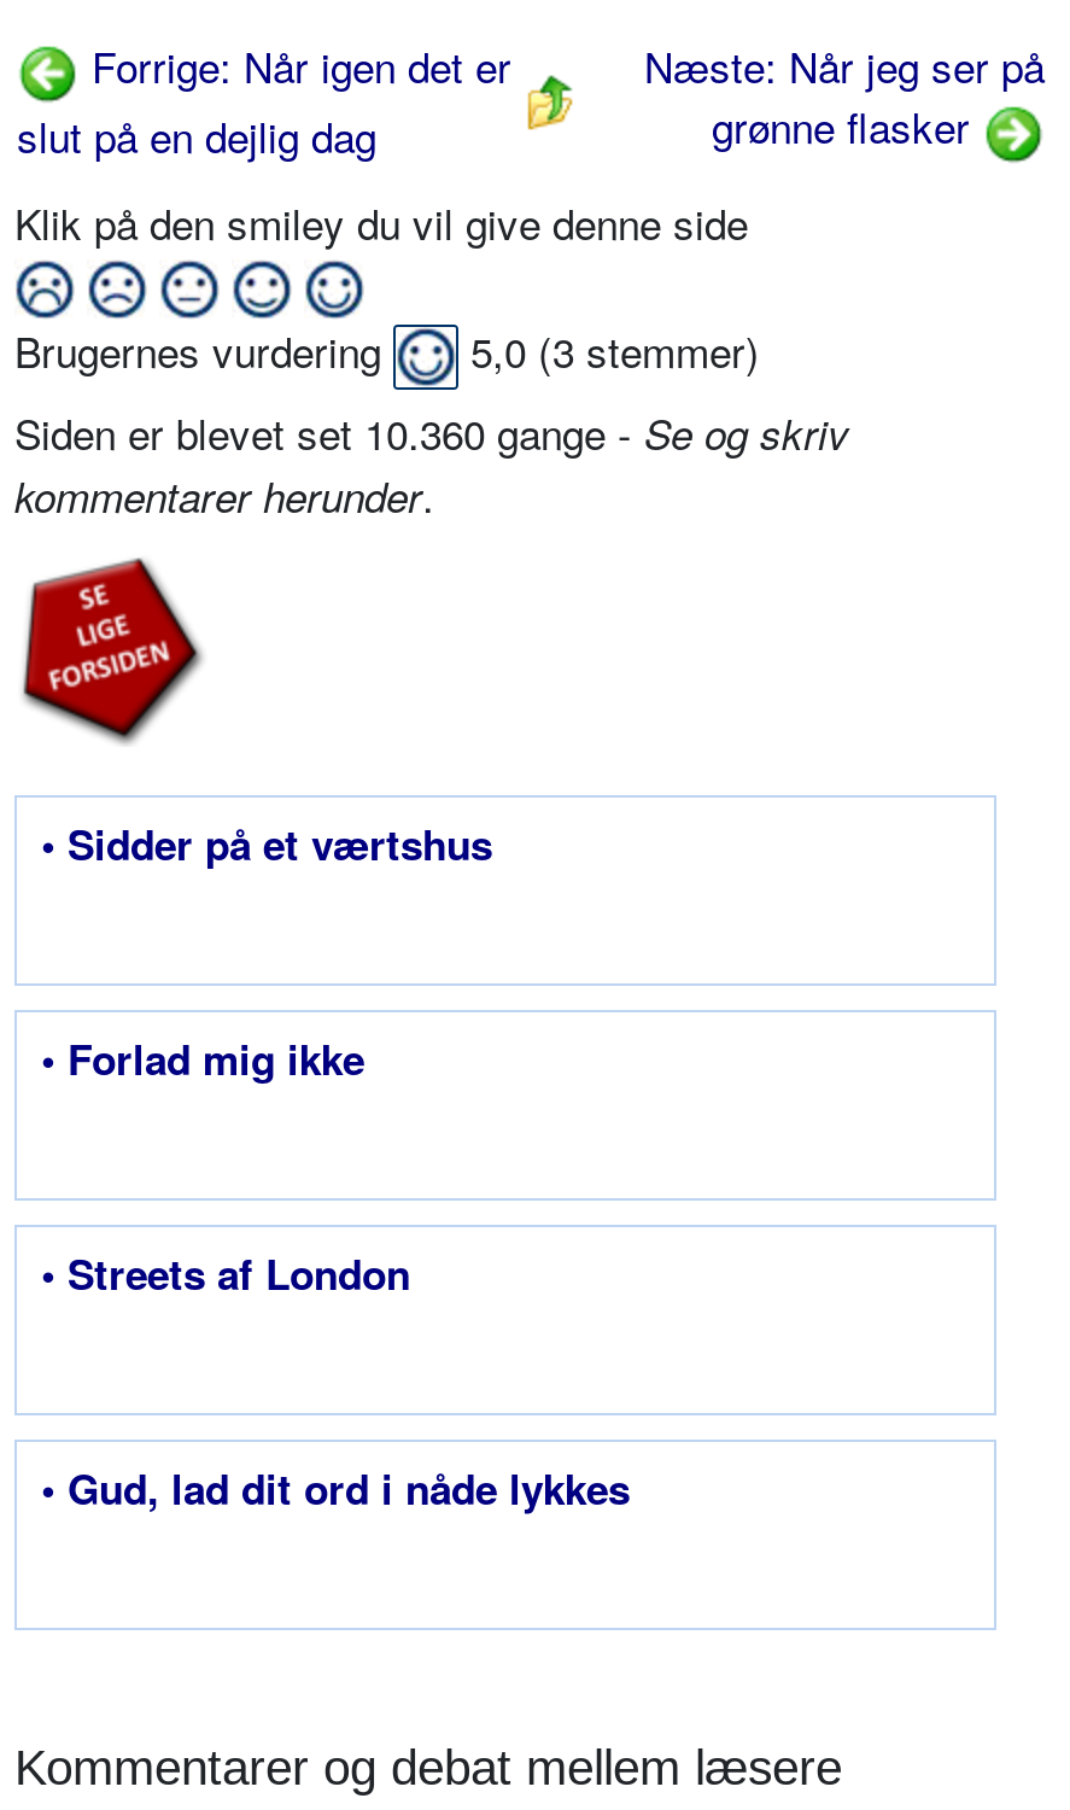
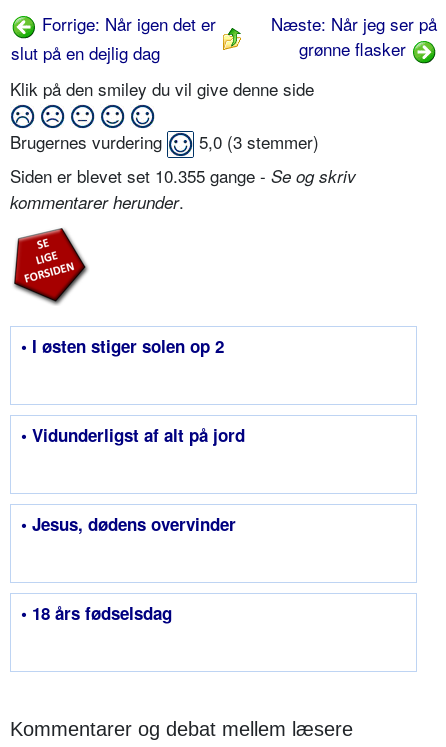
[14,402,849,462] Siden er blevet set 10.360 gange - Se og skriv -> [10,163,356,188] Siden er blevet set 10.355 gange - Se og skriv
[41,815,492,873] • Sidder på et værtshus -> [21,334,224,358] • I østen stiger solen op 2
[41,1030,364,1087] • Forlad mig ikke -> [21,423,245,447] • Vidunderligst af alt på jord
[41,1244,410,1302] • Streets af London -> [21,512,236,536] • Jesus, dødens overvinder
[41,1459,630,1517] • Gud, lad dit ord i nåde lykkes -> [21,601,172,625] • 18 års fødselsdag

